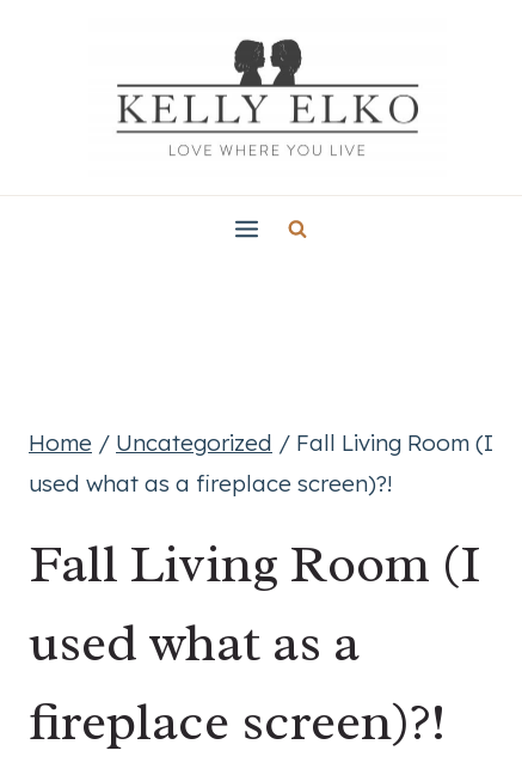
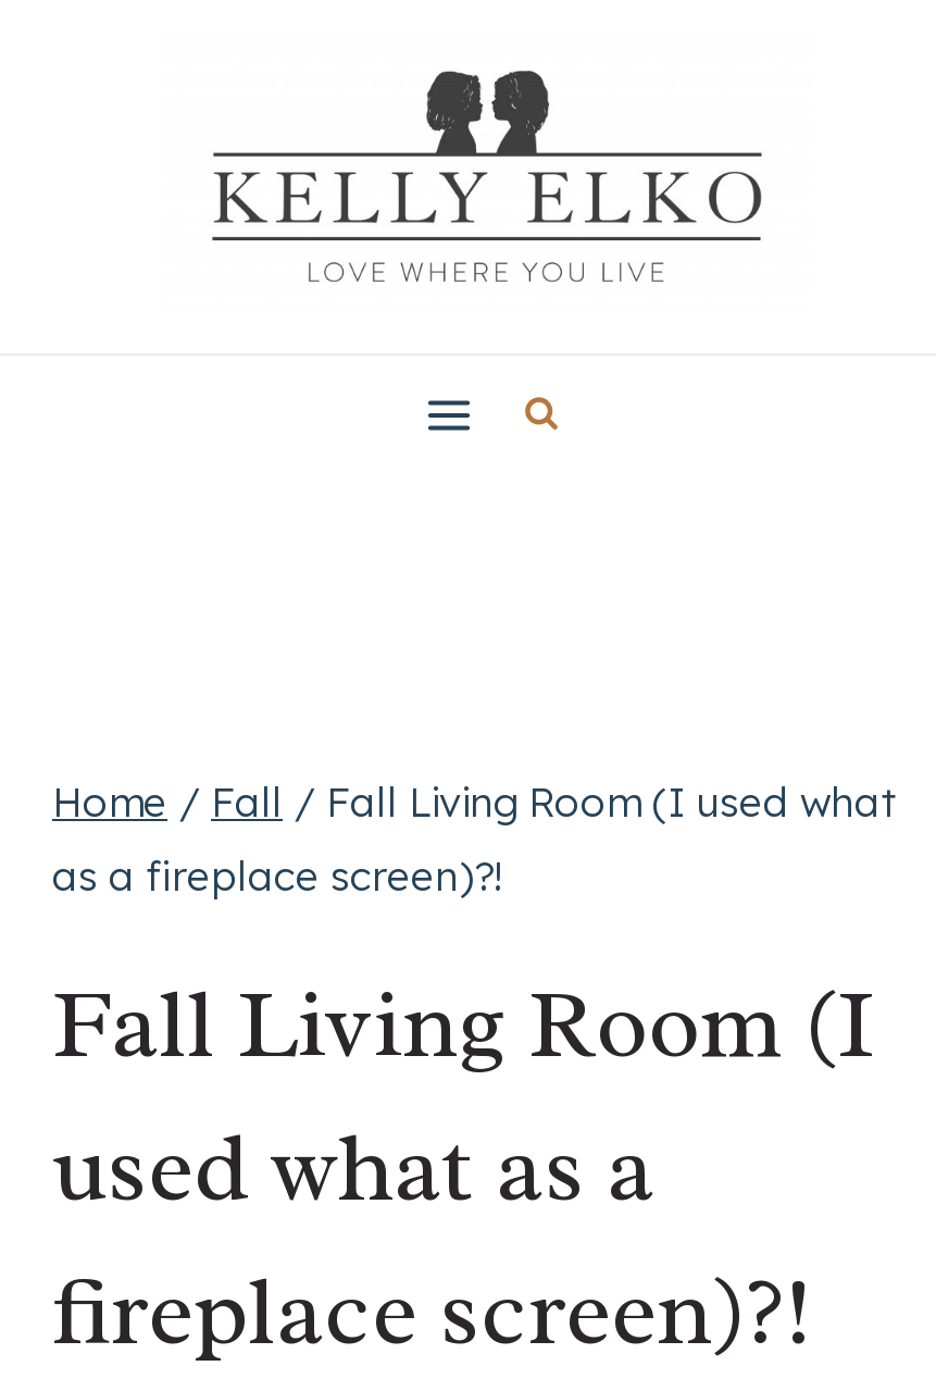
[29,428,493,497] Home / Uncategorized / Fall Living Room (I | used what as a fireplace screen)?! -> [52,776,896,902] Home / Fall / Fall Living Room (I used what | as a fireplace screen)?!

